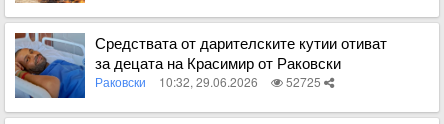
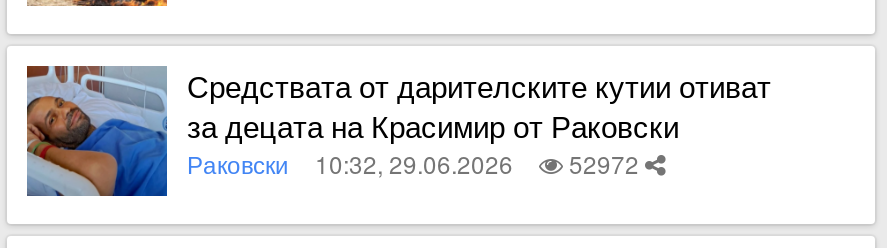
[95,72,324,89] Раковски 10:32, 29.06.2026 52725 -> [187,145,645,179] Раковски 10:32, 29.06.2026 52972

